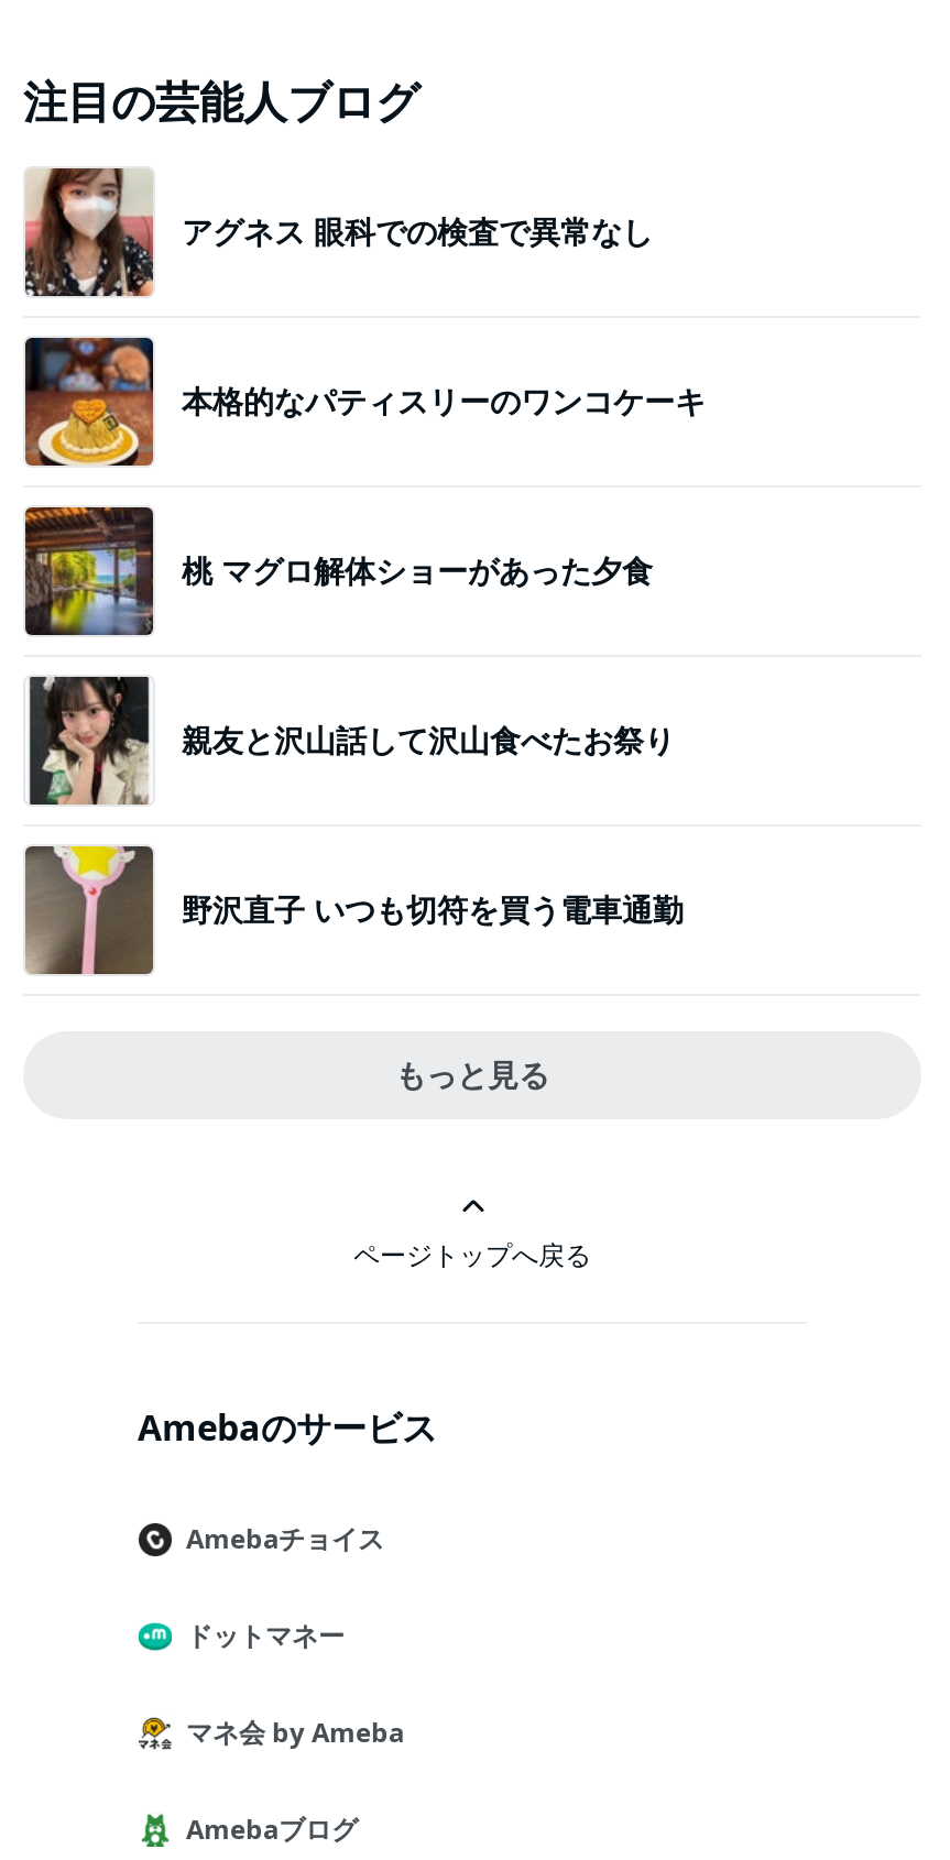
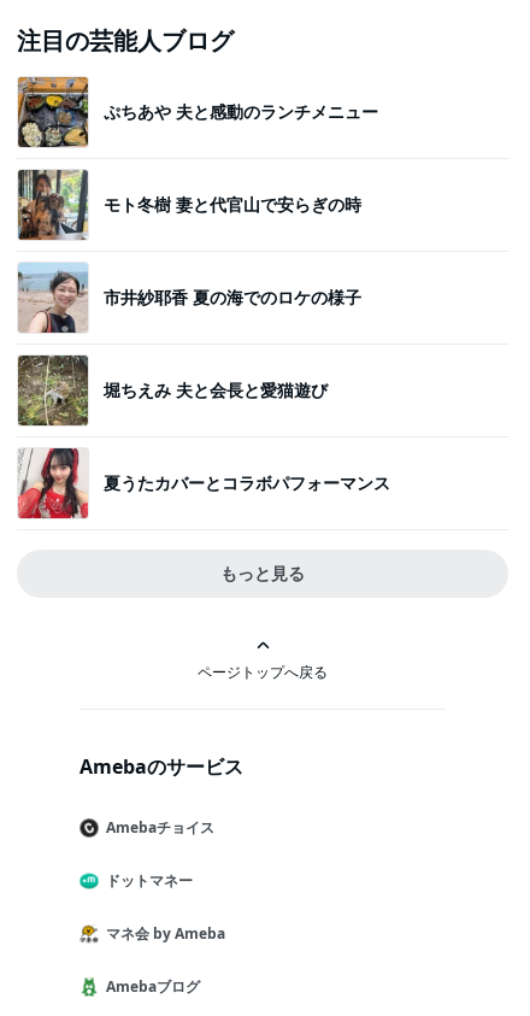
[23,166,653,296] [image] | アグネス 眼科での検査で異常なし -> [17,76,378,148] [image] | ぷちあや 夫と感動のランチメニュー
[23,336,706,468] [image] | 本格的なパティスリーのワンコケーキ -> [17,169,361,241] [image] | モト冬樹 妻と代官山で安らぎの時
[23,505,653,637] [image] | 桃 マグロ解体ショーがあった夕食 -> [17,263,361,334] [image] | 市井紗耶香 夏の海でのロケの様子
[25,677,675,807] [image] | 親友と沢山話して沢山食べたお祭り -> [17,354,328,427] [image] | 堀ちえみ 夫と会長と愛猫遊び
[25,844,684,976] [image] | 野沢直子 いつも切符を買う電車通勤 -> [18,447,390,519] [image] | 夏うたカバーとコラボパフォーマンス

